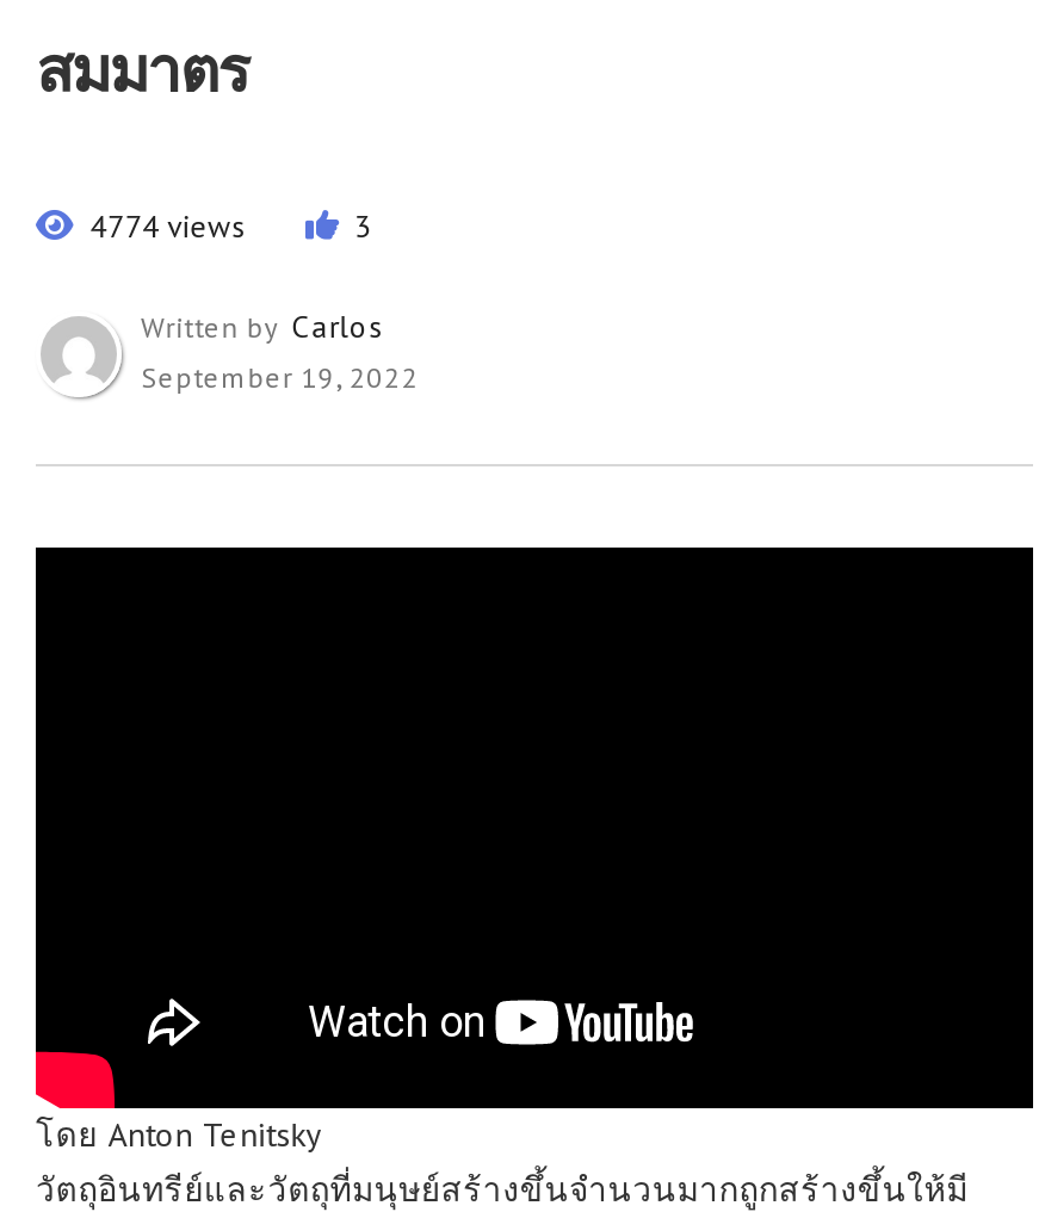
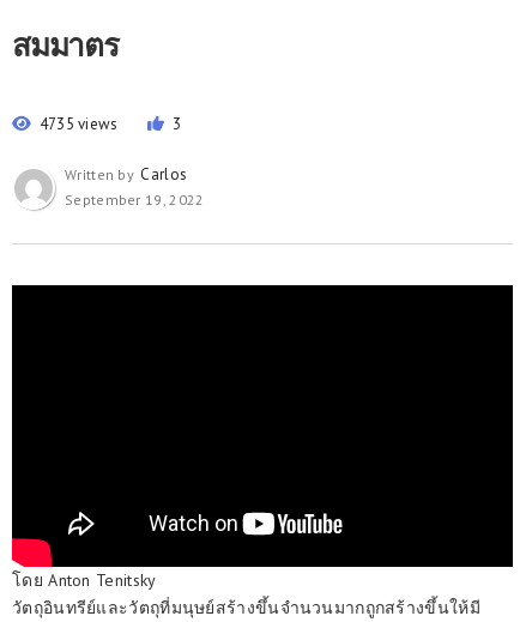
[90,206,247,247] 4774 views -> [39,114,118,134] 4735 views

